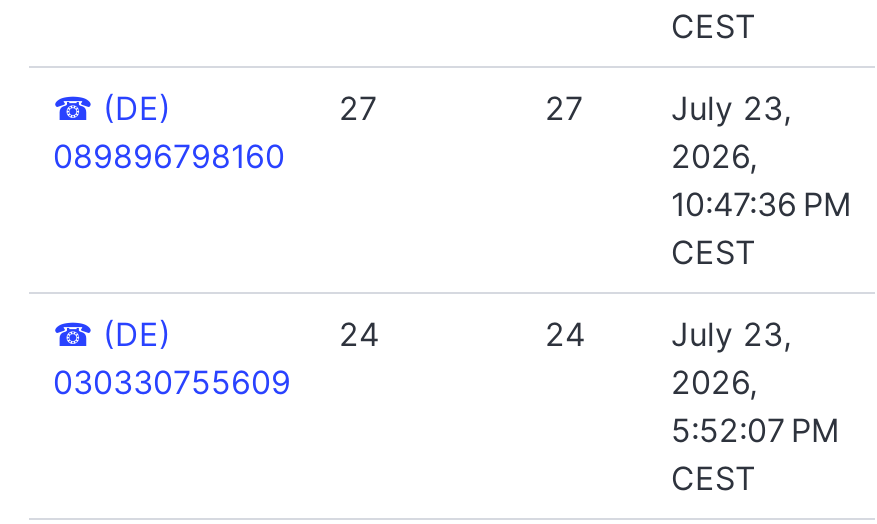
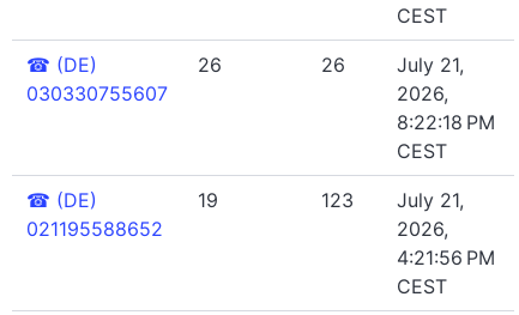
[339,88,377,128] 27 -> [198,53,222,77] 26
[545,88,583,128] 27 -> [321,53,345,77] 26
[671,88,791,128] July 23, -> [397,53,464,77] July 21,
[53,136,285,176] 089896798160 -> [26,81,168,105] 030330755607
[671,184,851,224] 10:47:36 PM -> [397,110,495,134] 8:22:18 PM
[339,314,379,354] 24 -> [198,188,218,212] 19
[545,314,585,354] 24 -> [321,188,354,212] 123
[671,314,791,354] July 23, -> [397,188,464,212] July 21,
[53,362,291,402] 030330755609 -> [26,217,163,241] 021195588652
[671,410,839,450] 5:52:07 PM -> [397,246,495,269] 4:21:56 PM

